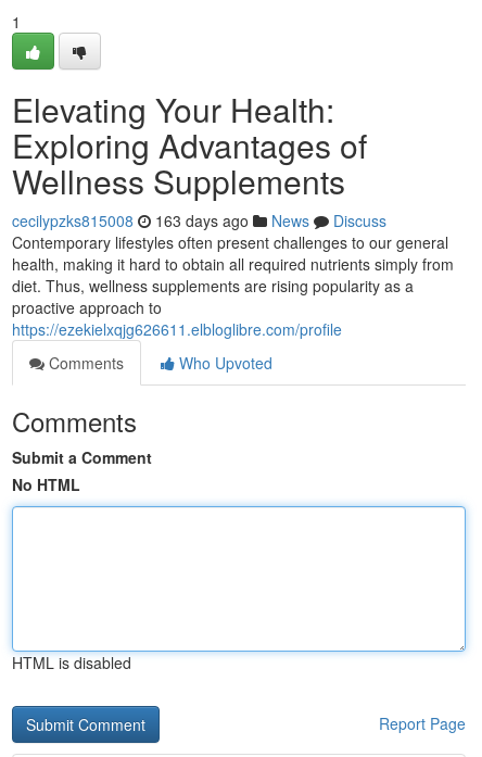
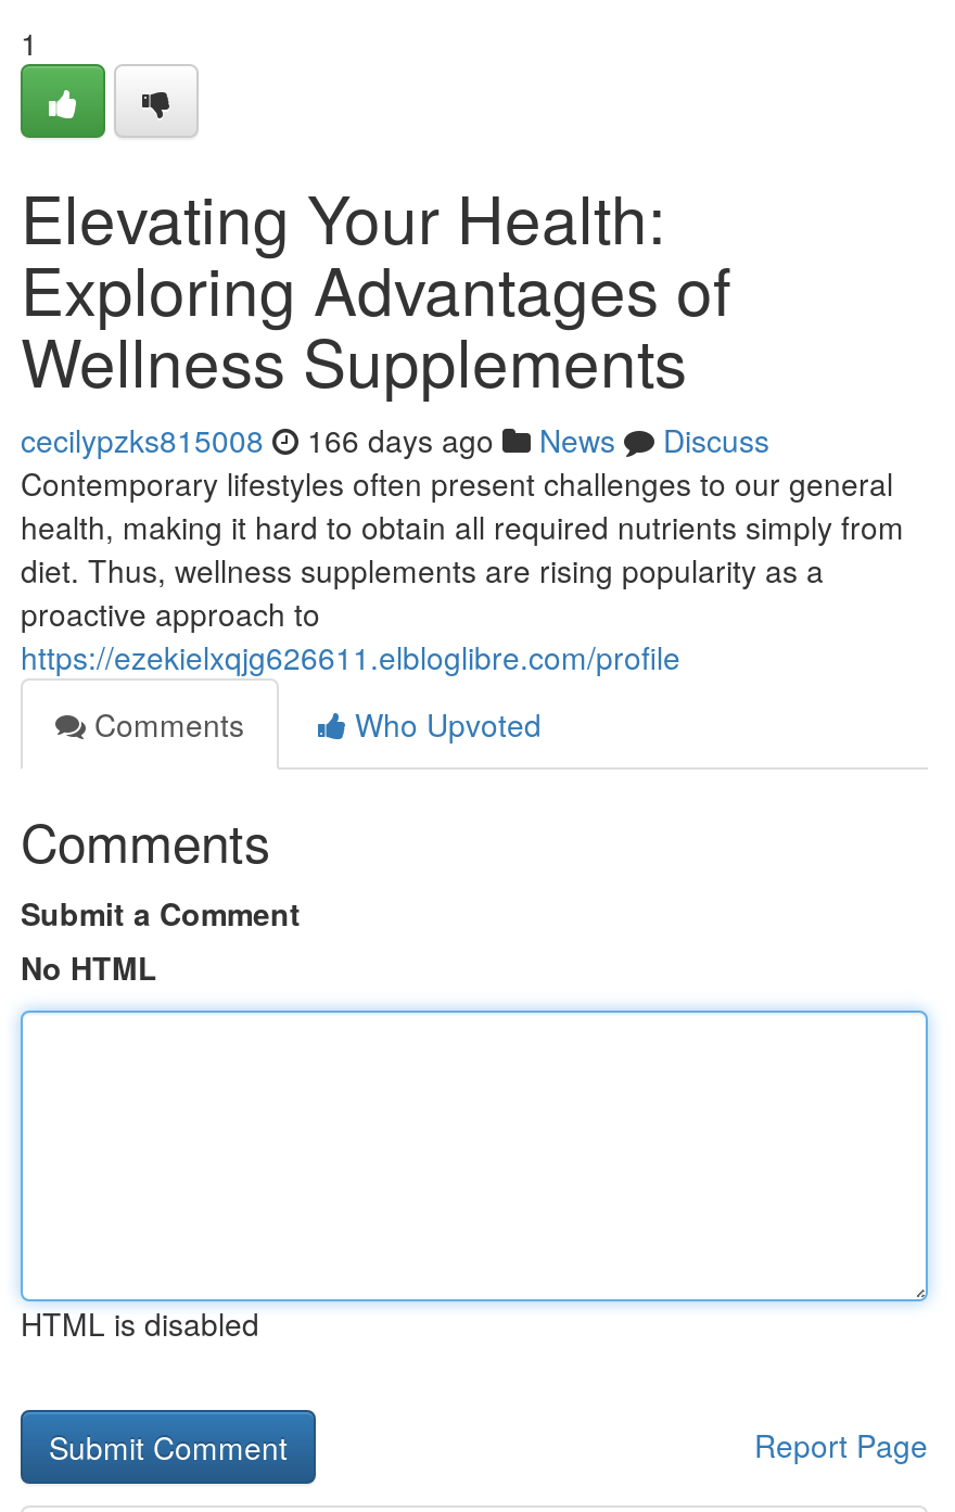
[12,210,386,231] cecilypzks815008 163 days ago News Discuss -> [21,418,769,461] cecilypzks815008 166 days ago News Discuss

